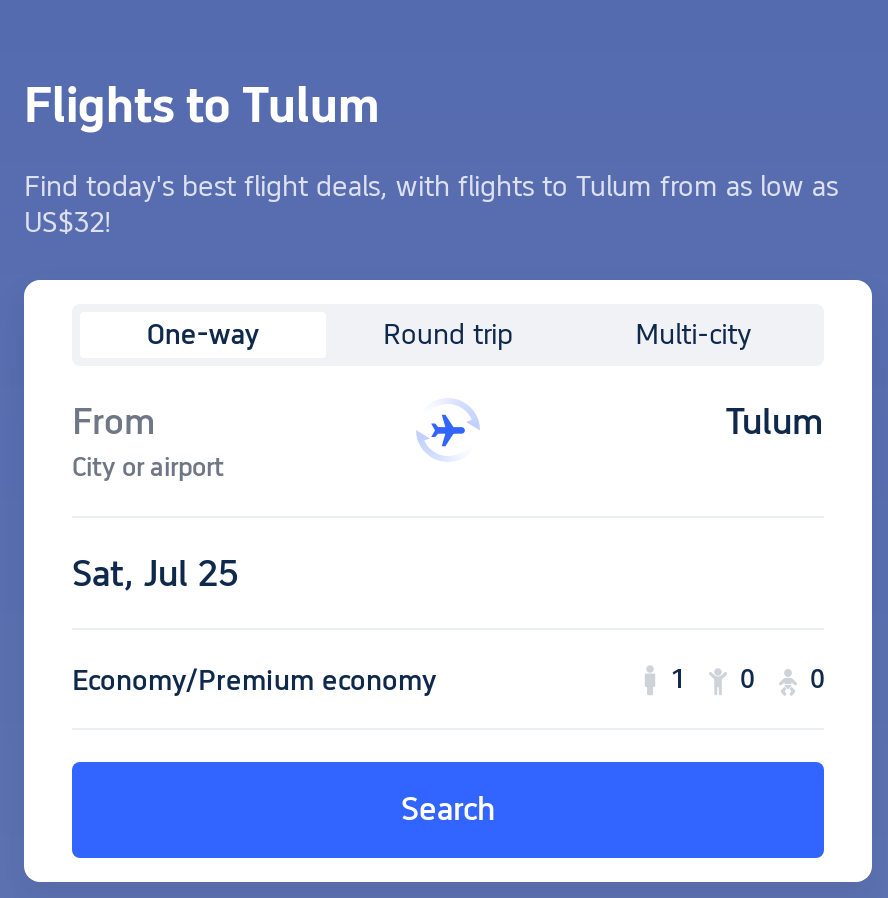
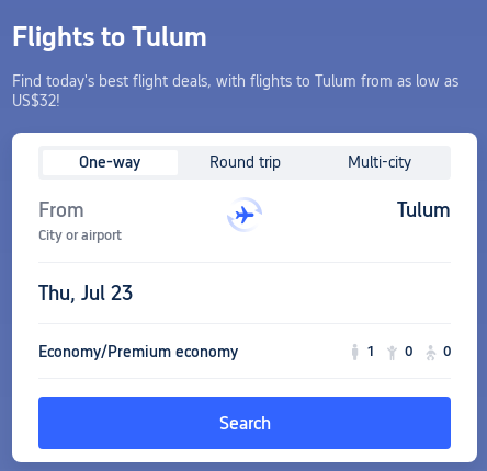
[72,551,238,593] Sat, Jul 25 -> [38,282,133,305] Thu, Jul 23

